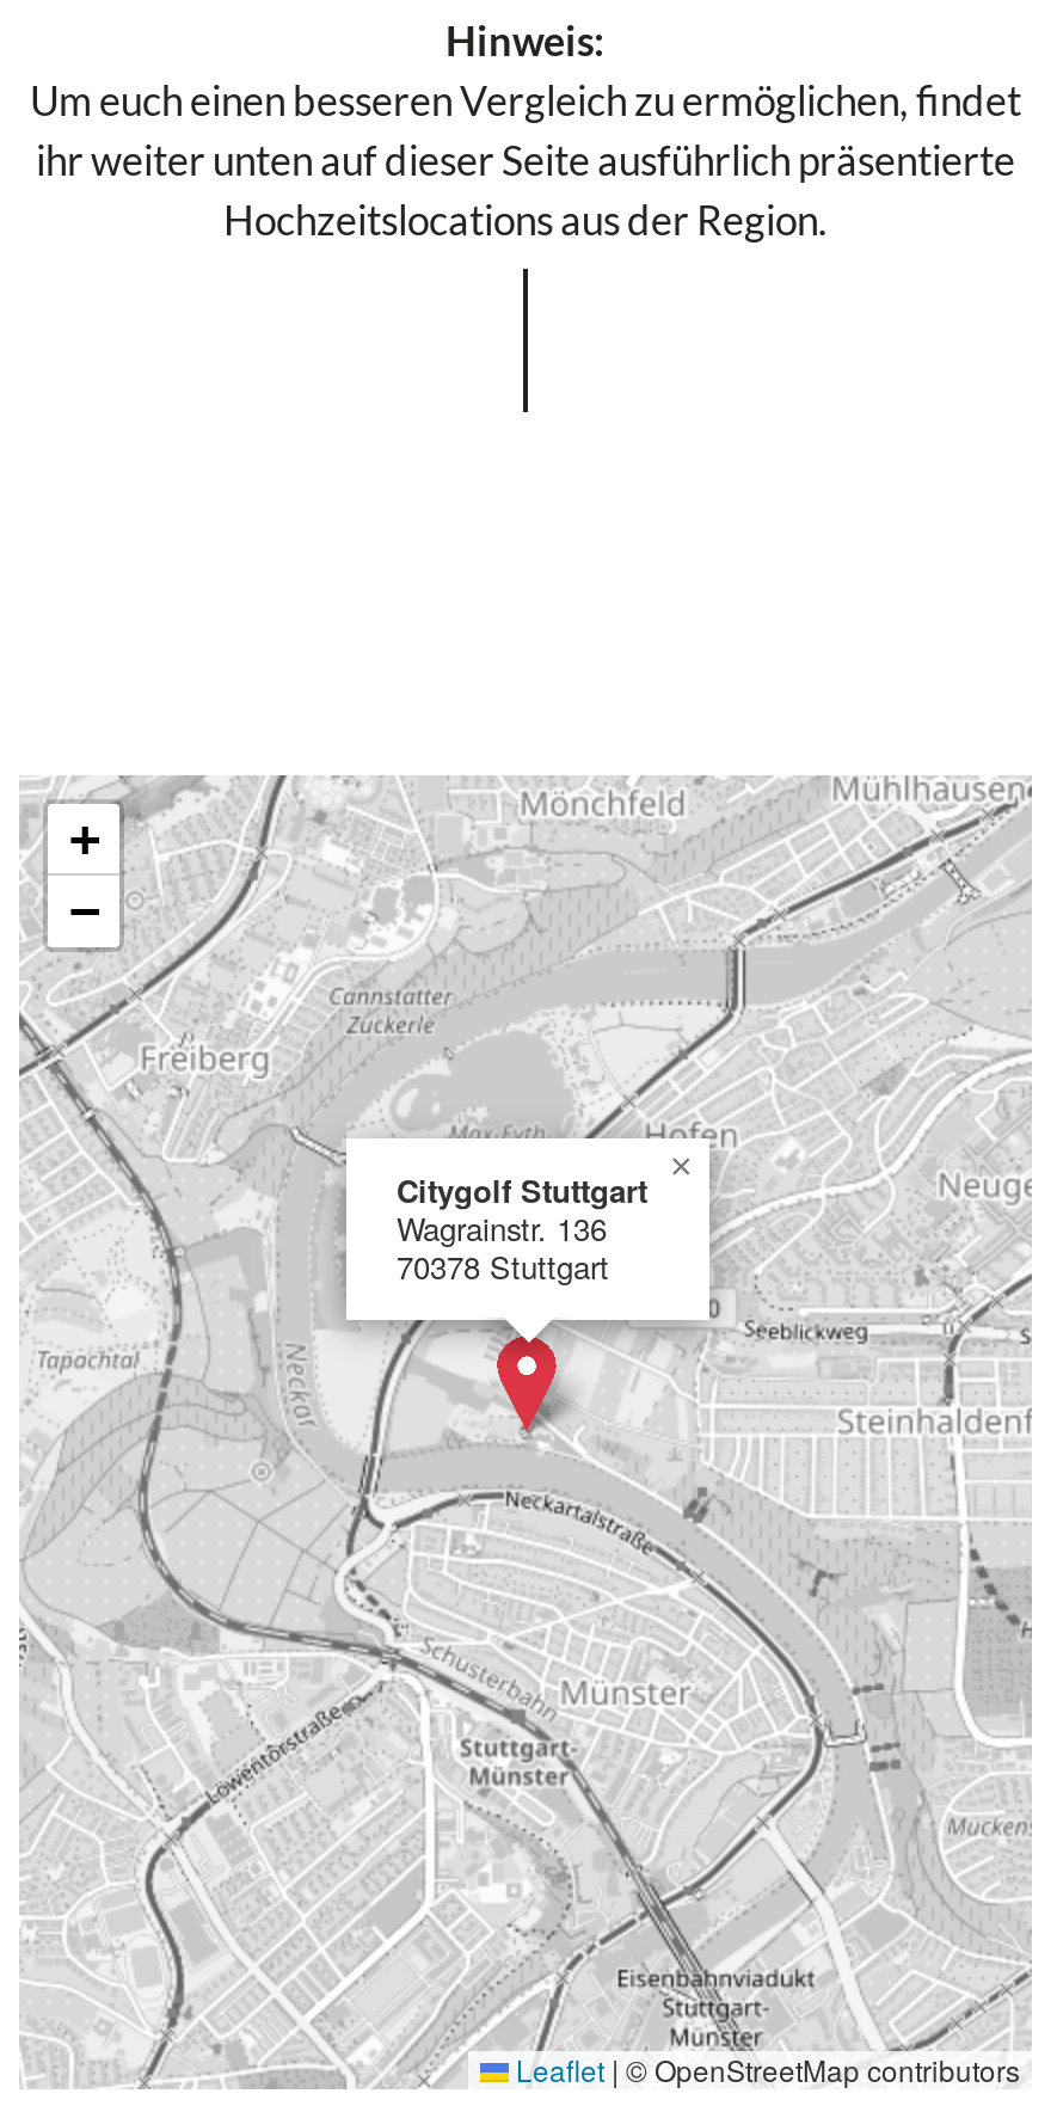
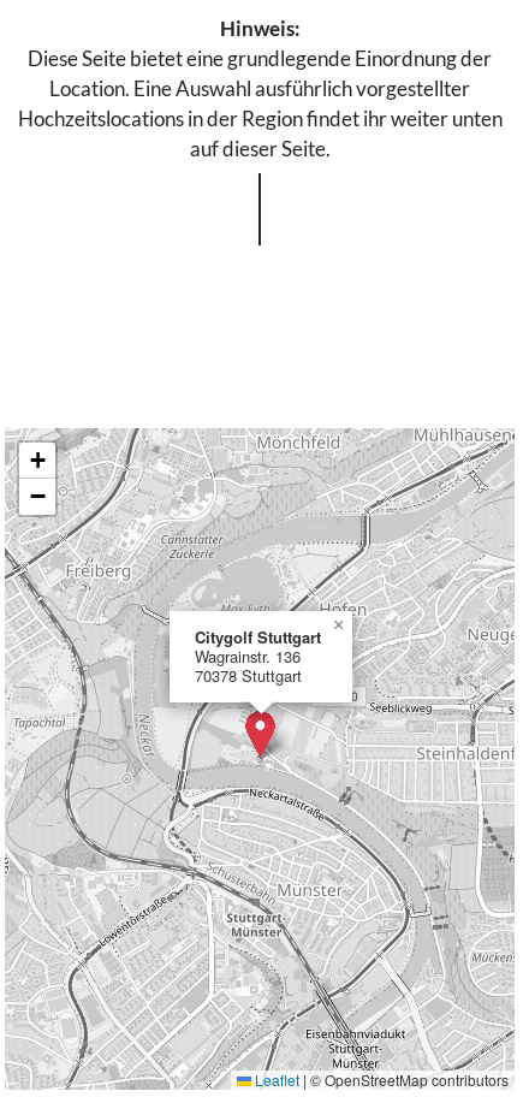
[30,75,1021,245] Um euch einen besseren Vergleich zu ermöglichen, findet | ihr weiter unten auf dieser Seite ausführlich präsentierte | Hochzeitslocations aus der Region. -> [17,46,502,161] Diese Seite bietet eine grundlegende Einordnung der | Location. Eine Auswahl ausführlich vorgestellter | Hochzeitslocations in der Region findet ihr weiter unten | auf dieser Seite.

